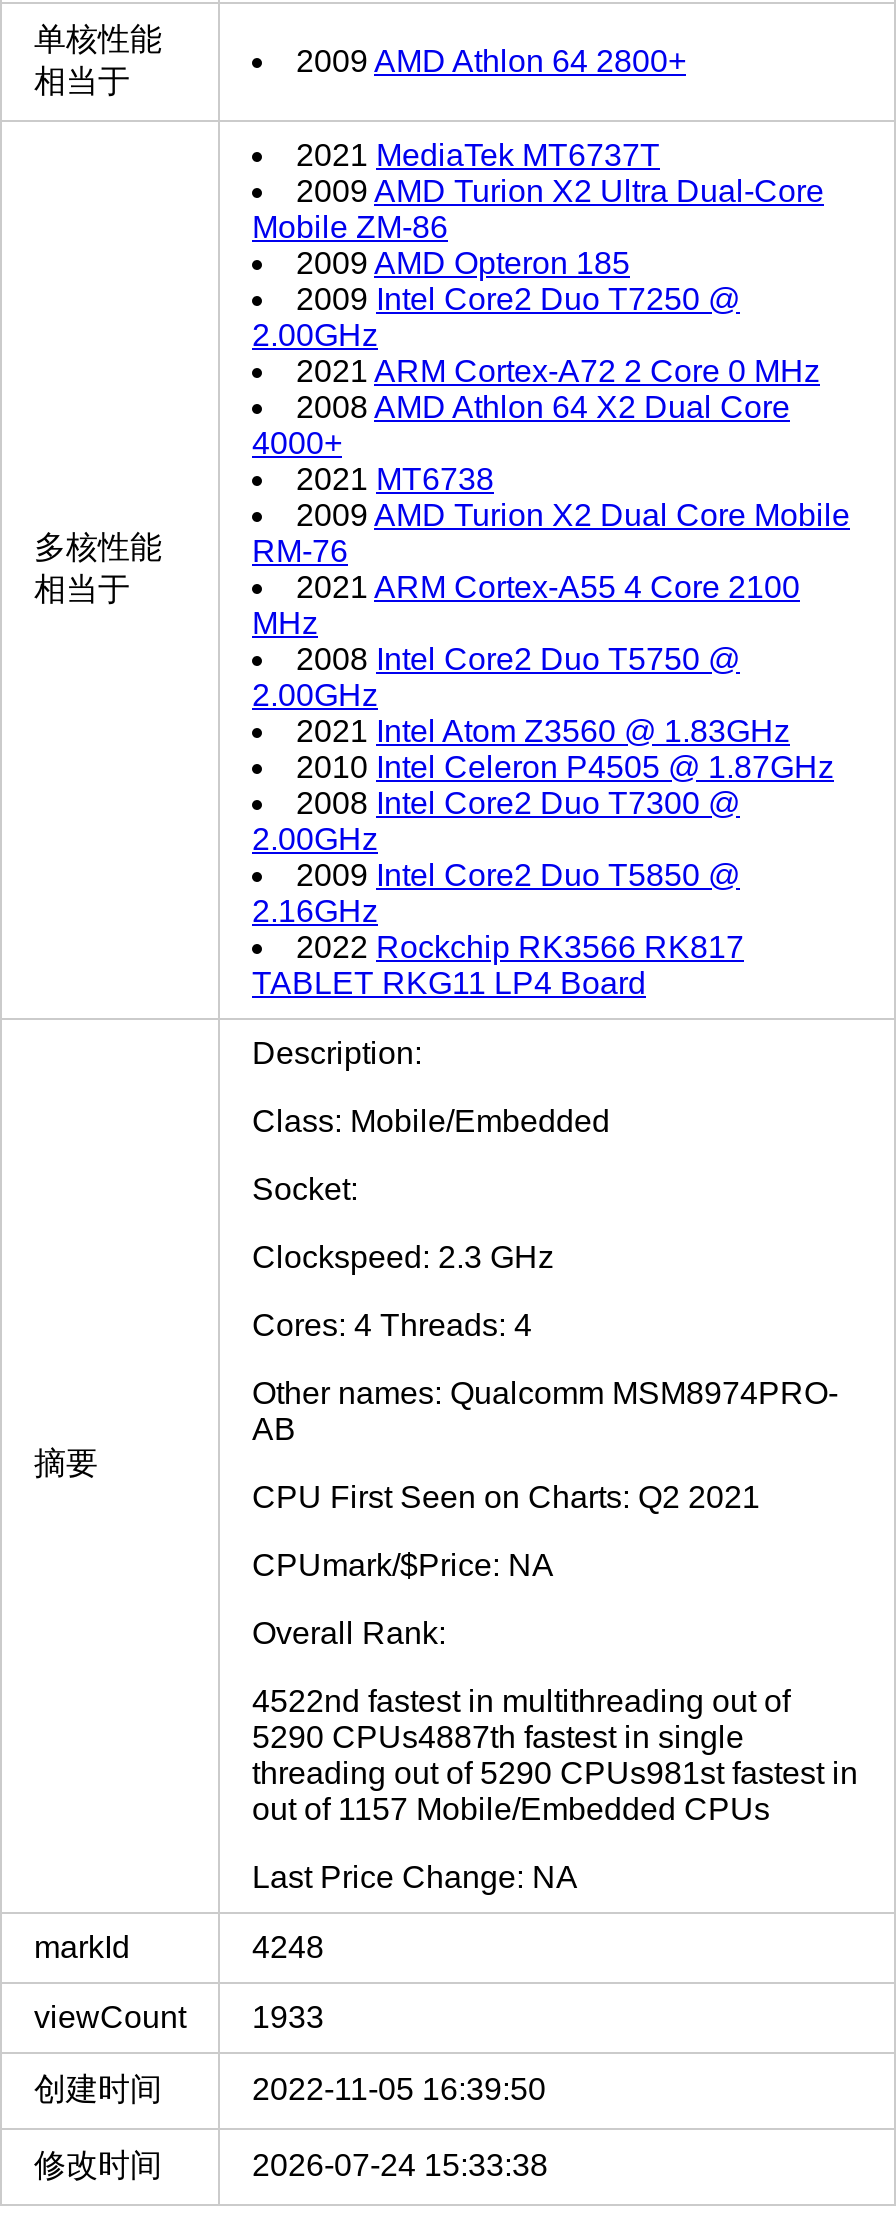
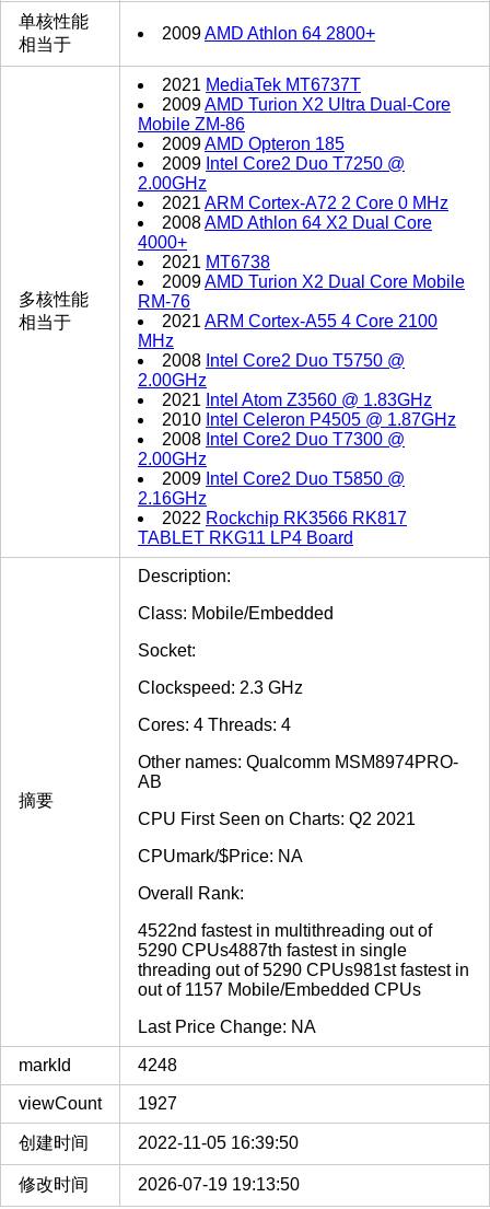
[34,2001,324,2035] viewCount 1933 -> [19,1095,177,1113] viewCount 1927
[252,2149,548,2183] 2026-07-24 15:33:38 -> [138,1176,300,1194] 2026-07-19 19:13:50

